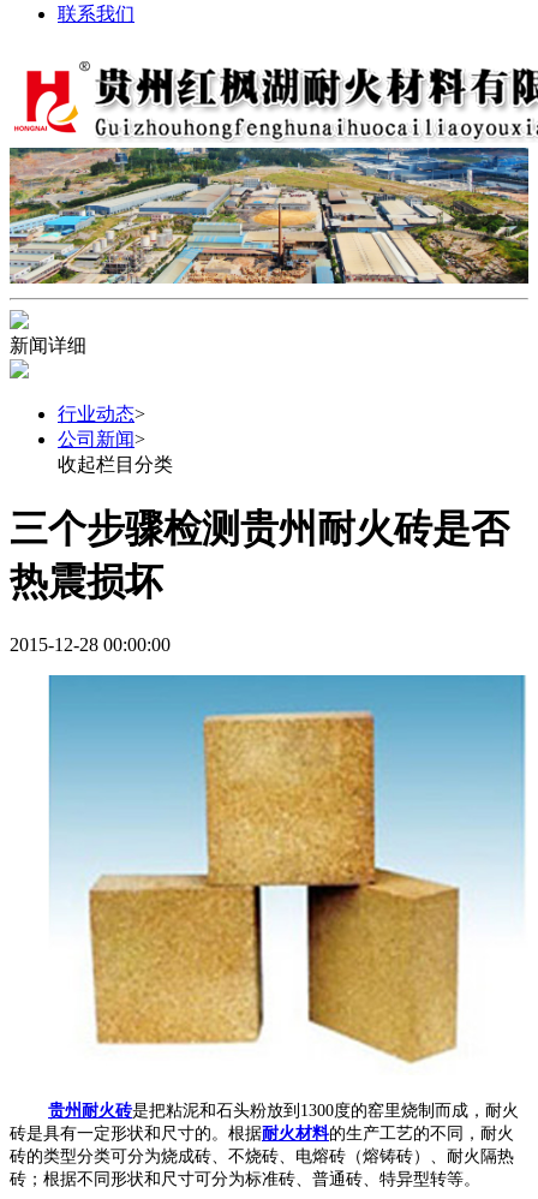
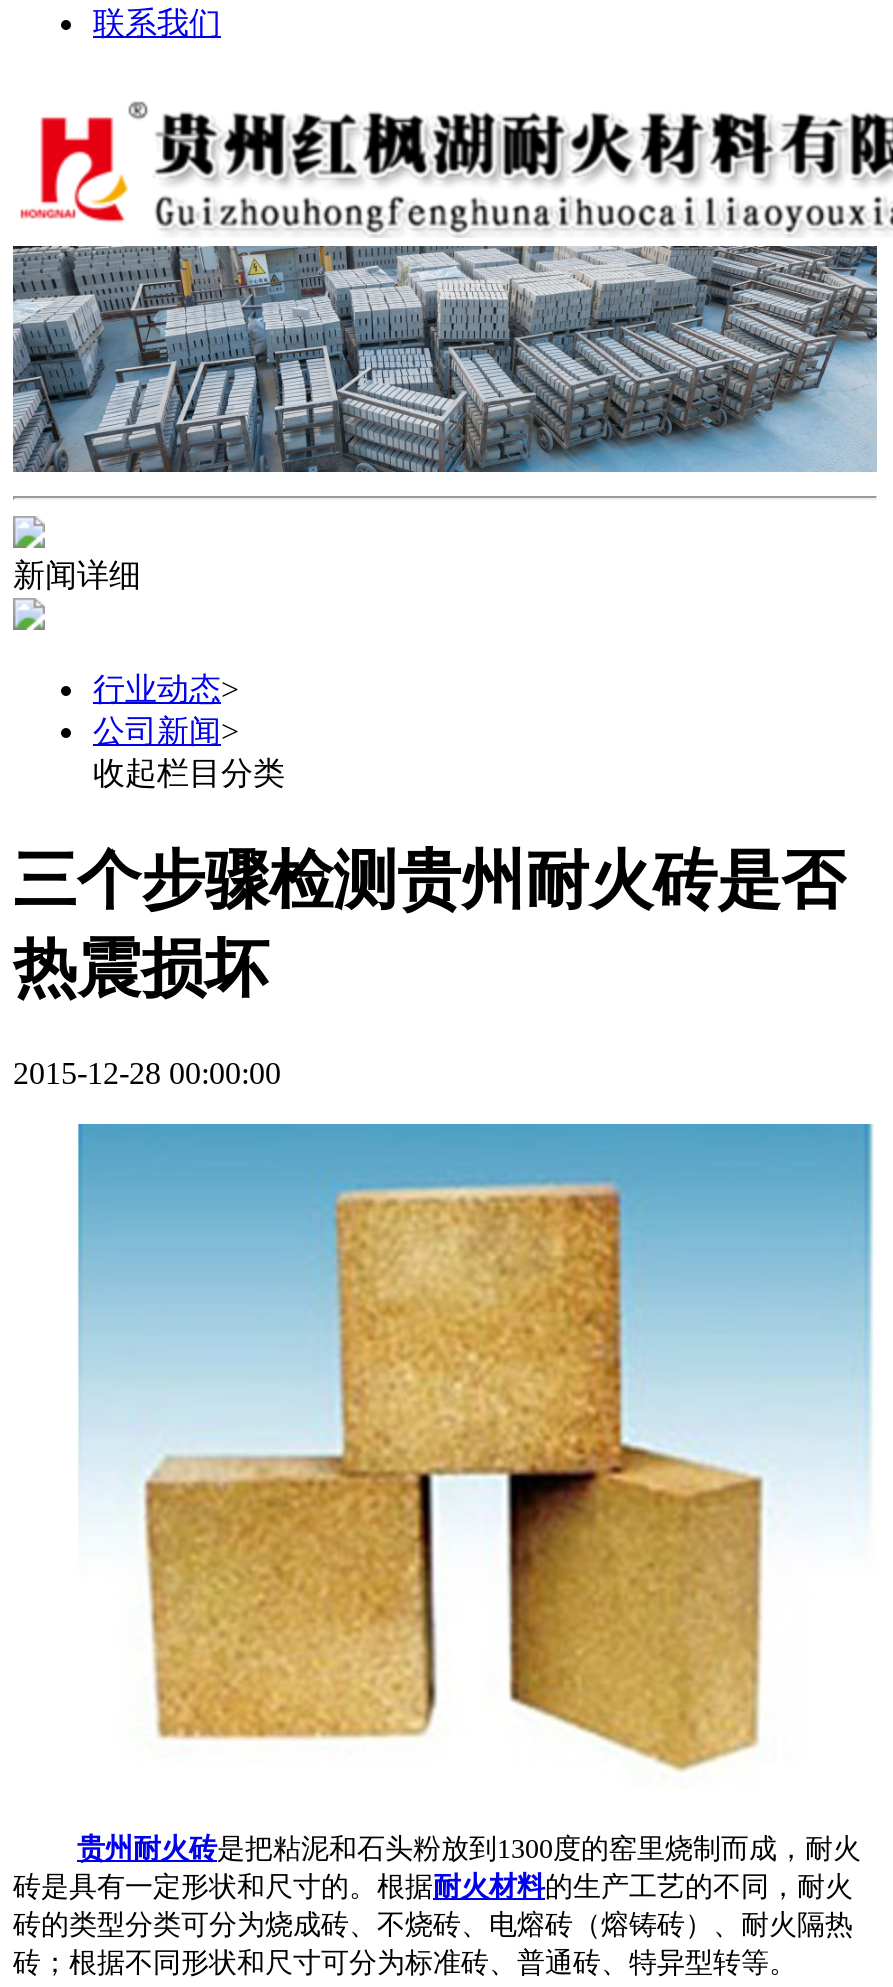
[8,147,530,285] [image] -> [11,244,879,474] [image]

